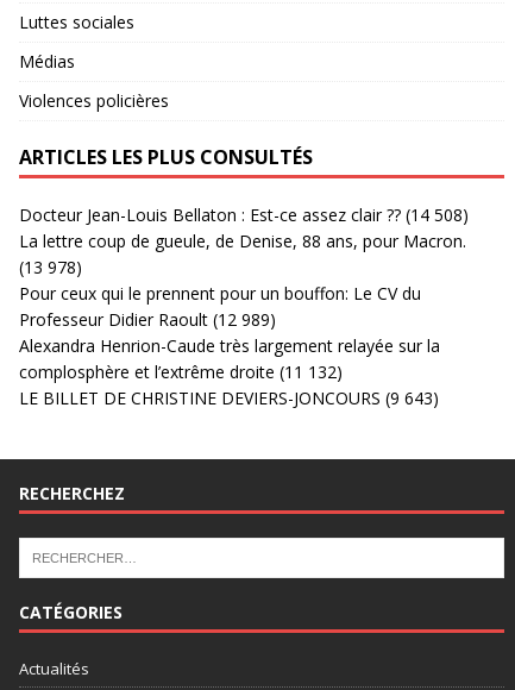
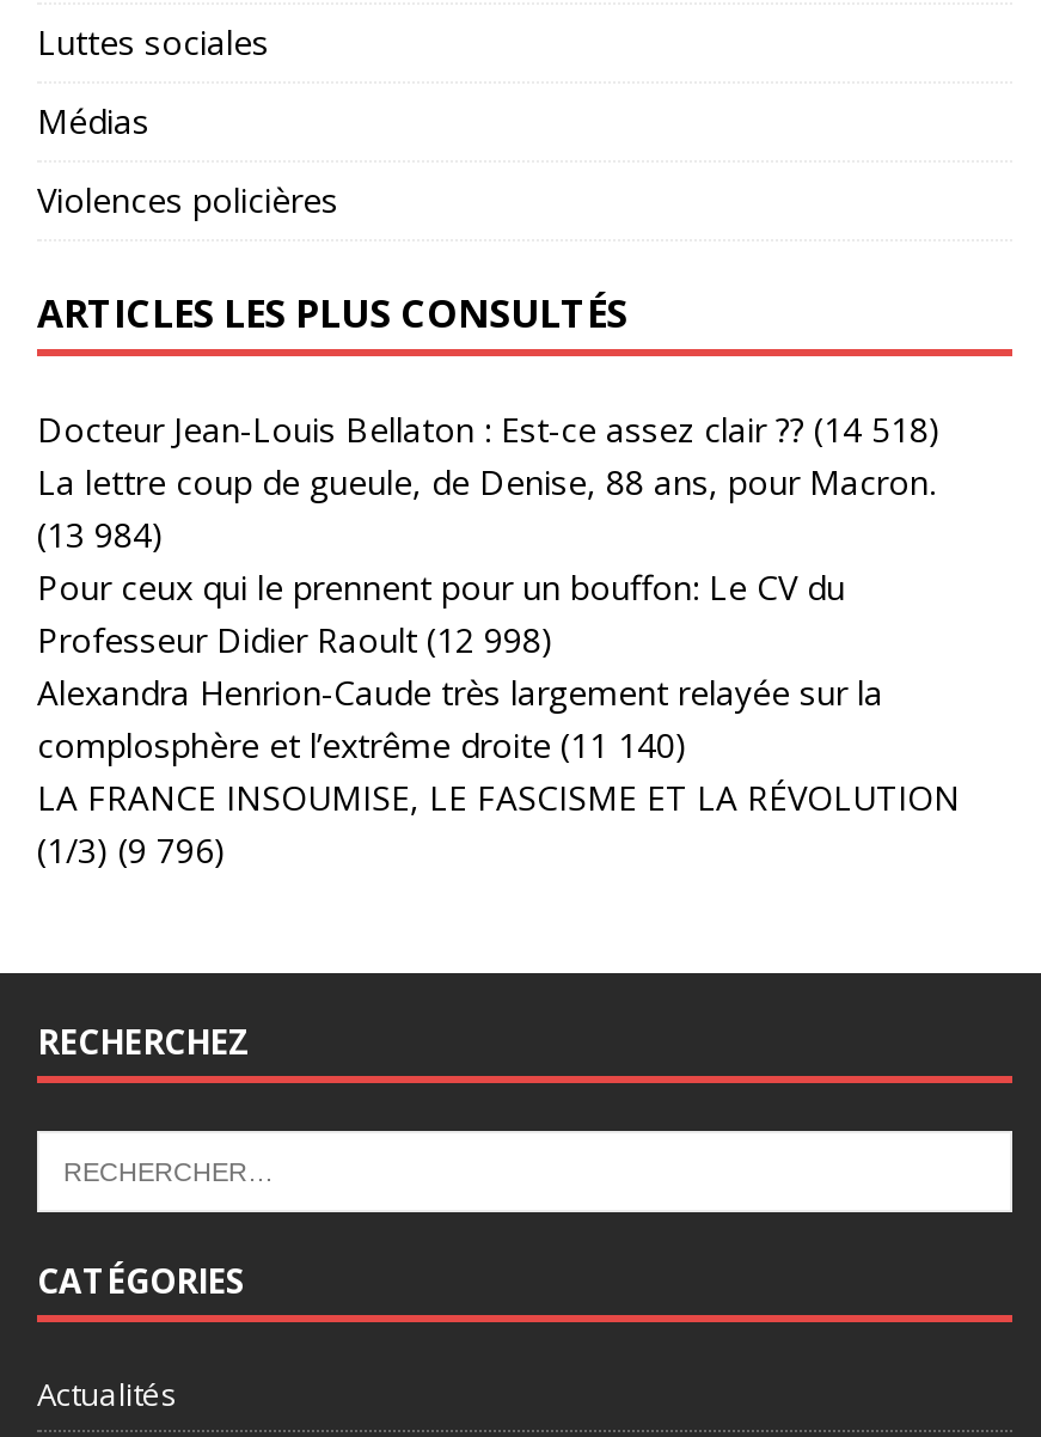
[19,203,469,226] Docteur Jean-Louis Bellaton : Est-ce assez clair ?? (14 508) -> [37,406,941,451] Docteur Jean-Louis Bellaton : Est-ce assez clair ?? (14 518)
[19,255,82,278] (13 978) -> [37,511,164,556] (13 984)
[19,308,276,330] Professeur Didier Raoult (12 989) -> [37,616,553,662] Professeur Didier Raoult (12 998)
[19,360,439,409] complosphère et l’extrême droite (11 132) | LE BILLET DE CHRISTINE DEVIERS-JONCOURS (9 643) -> [37,721,960,872] complosphère et l’extrême droite (11 140) | LA FRANCE INSOUMISE, LE FASCISME ET LA RÉVOLUTION | (1/3) (9 796)

